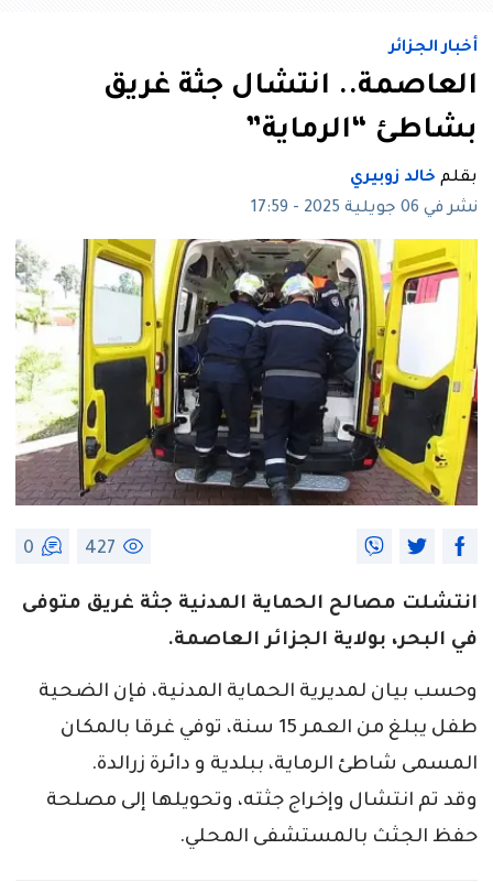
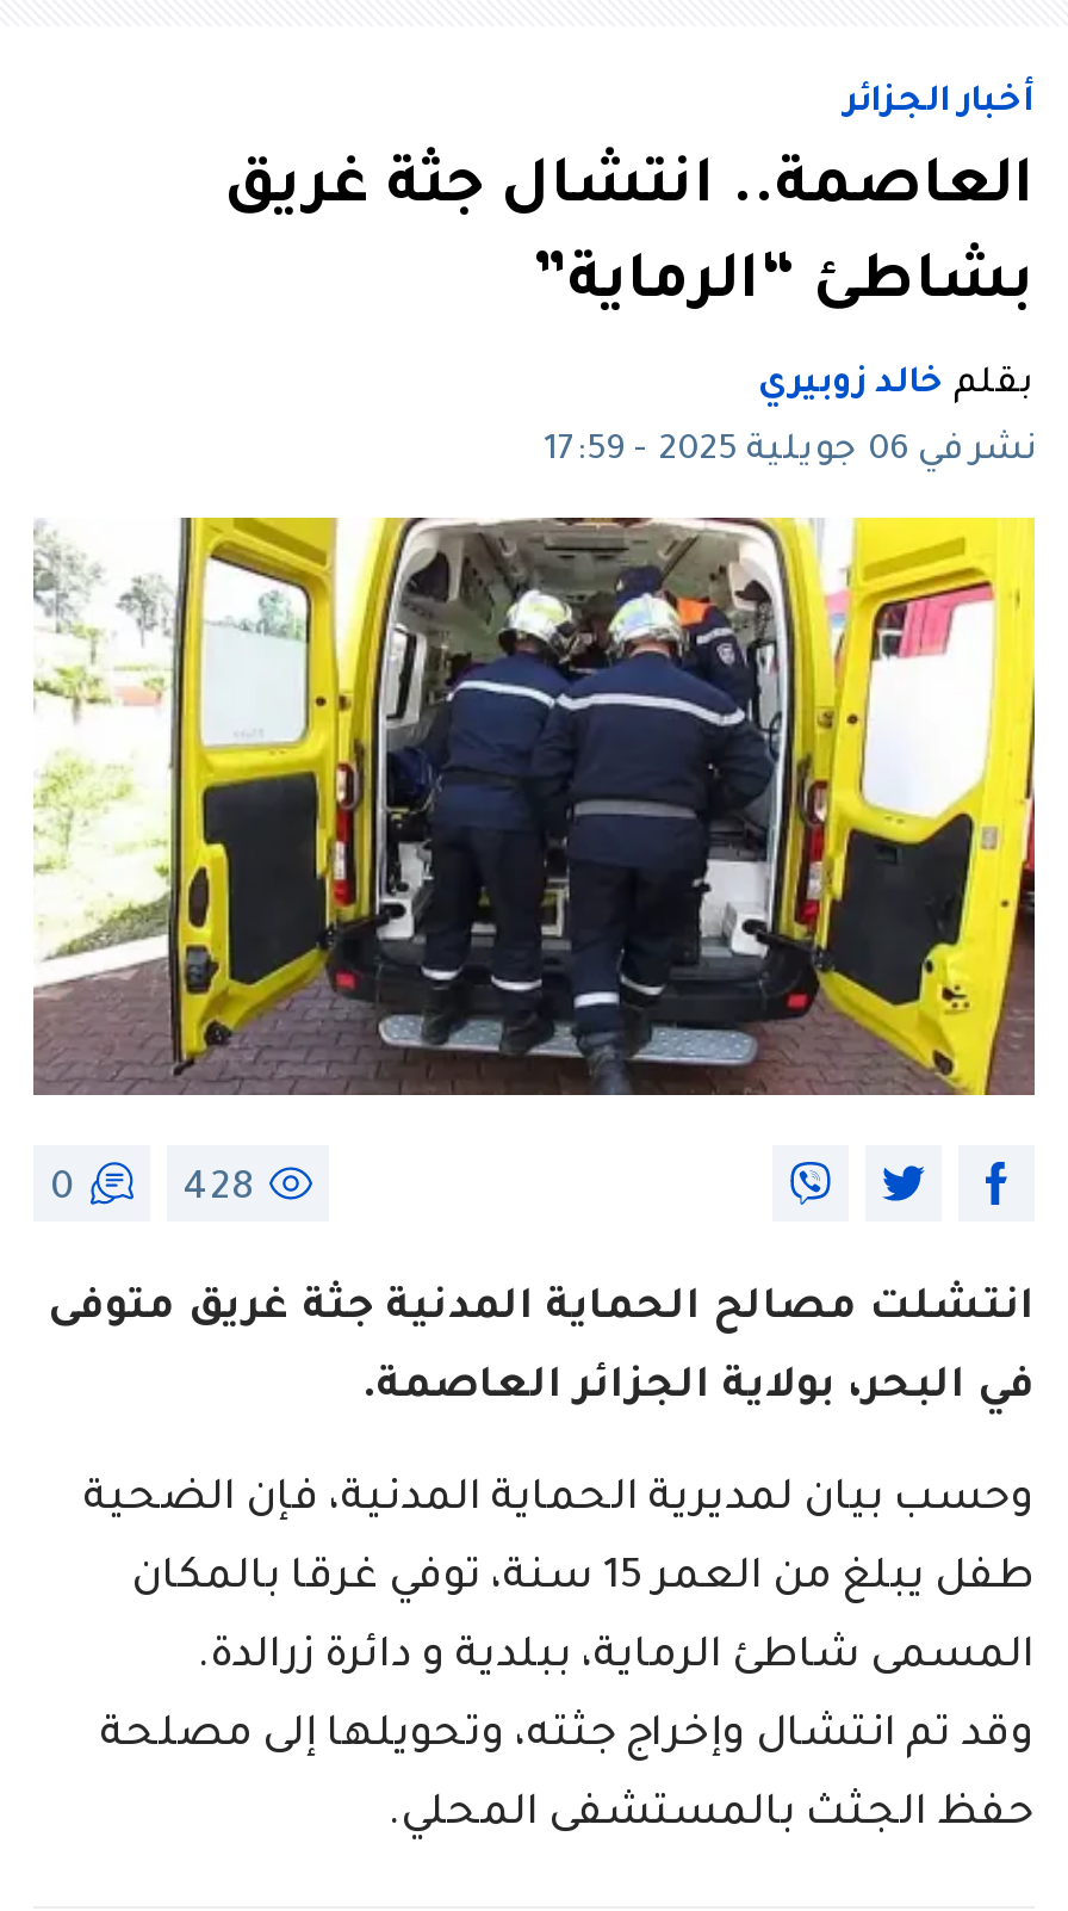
[85,539,116,559] 427 -> [184,1168,253,1211] 428

